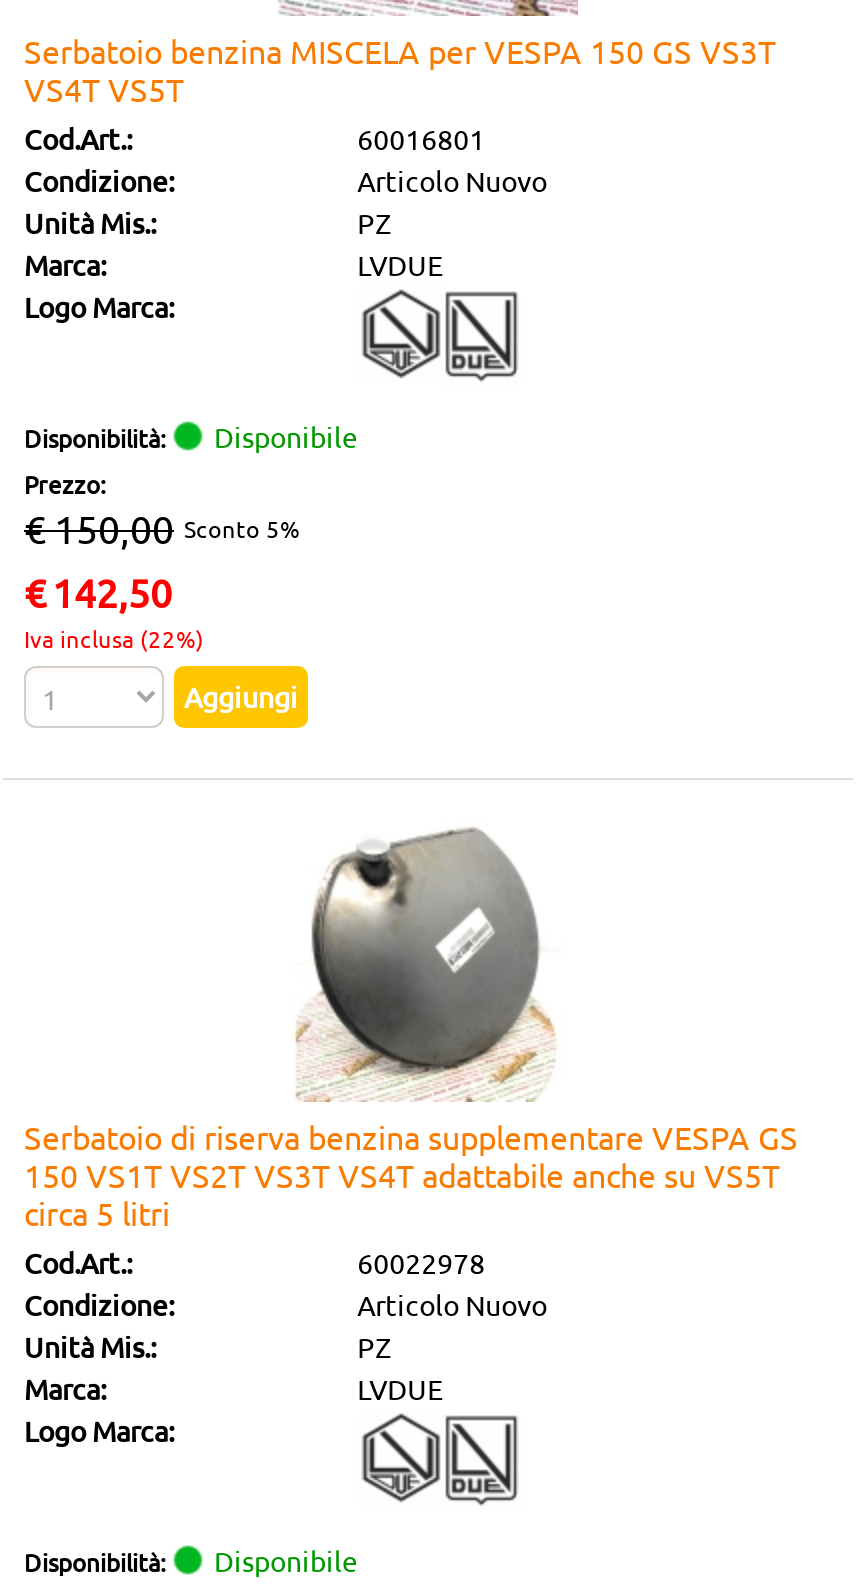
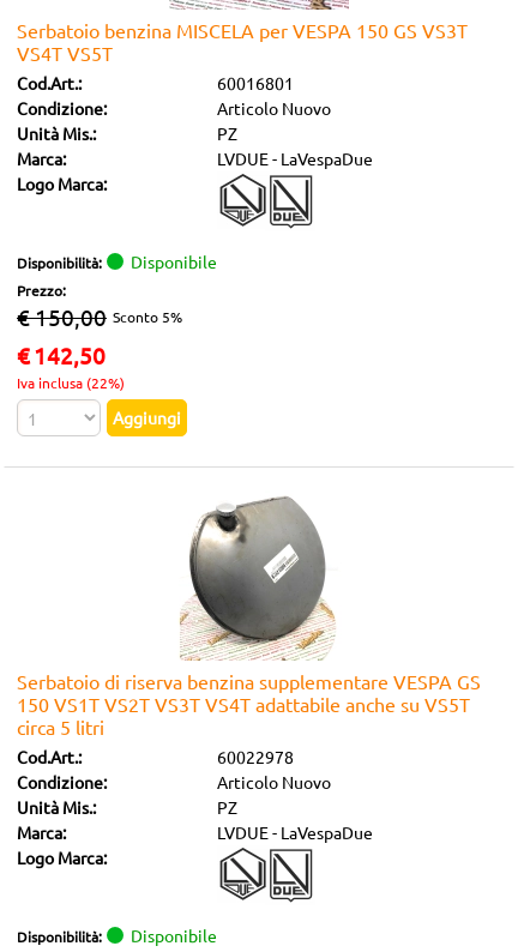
[357,246,443,282] LVDUE -> [217,147,372,169] LVDUE - LaVespaDue
[357,1370,443,1406] LVDUE -> [217,821,372,843] LVDUE - LaVespaDue

